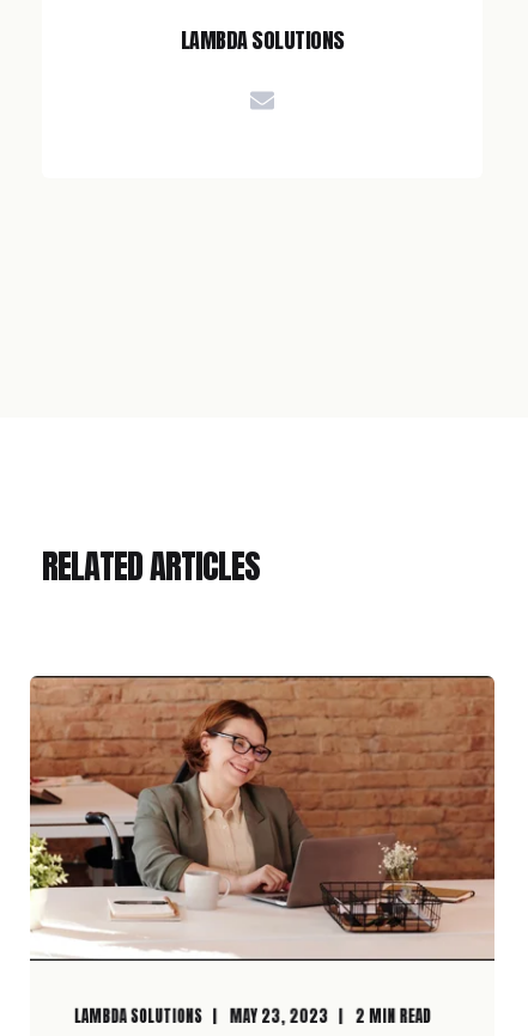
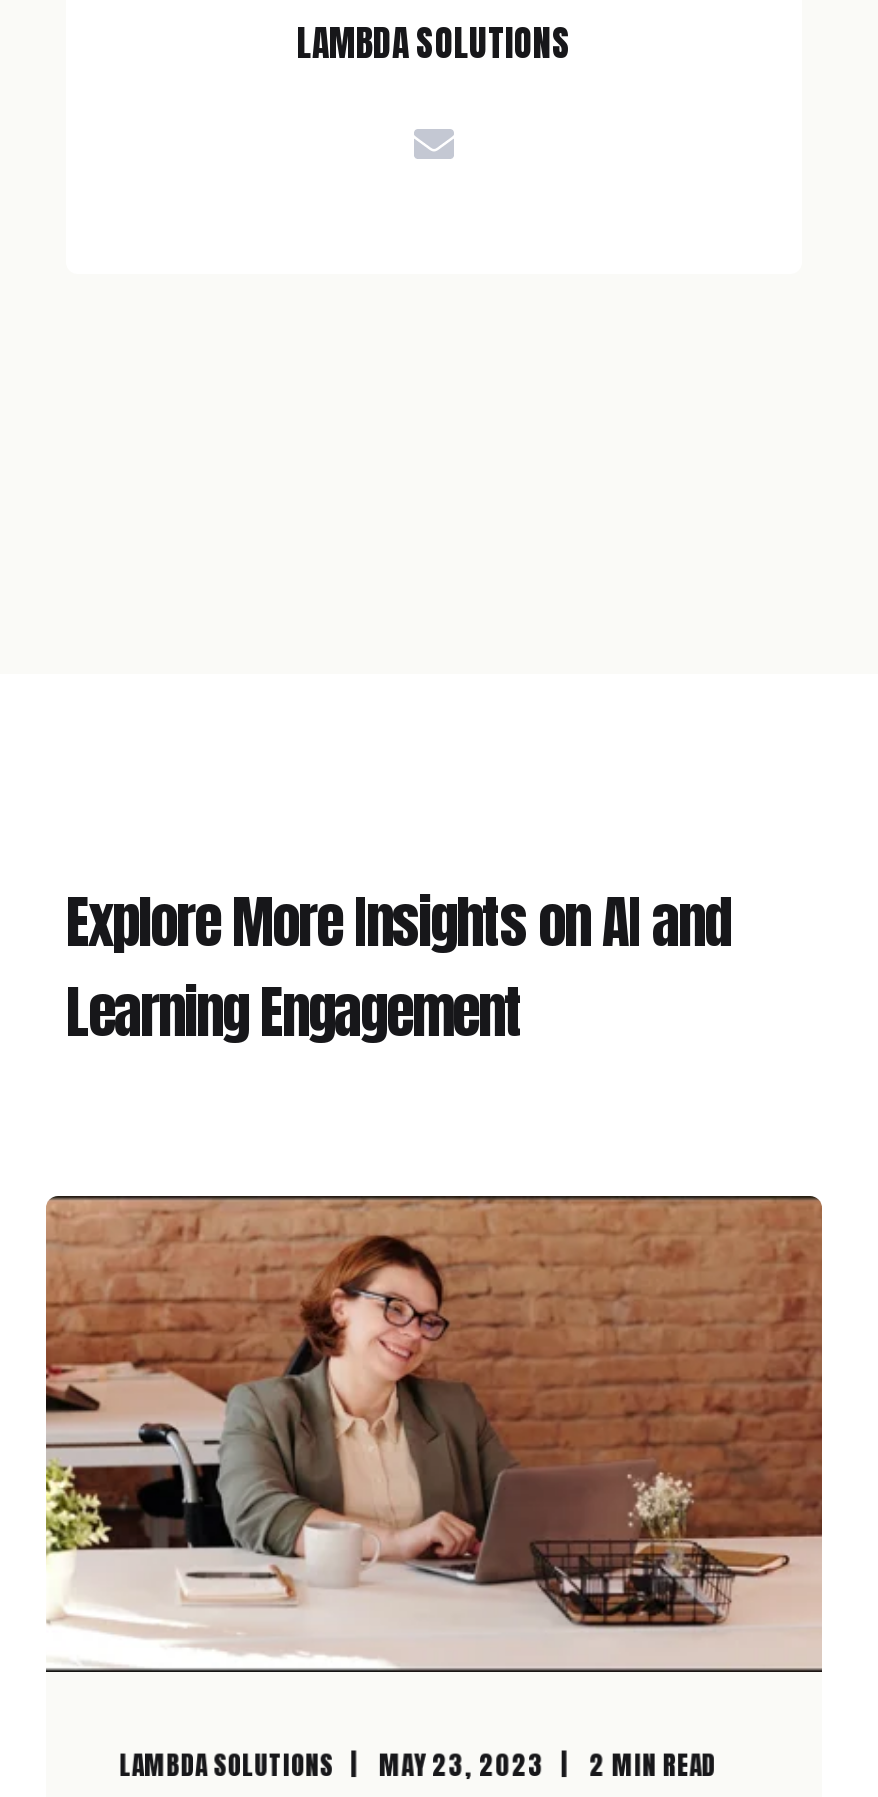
[42,539,260,591] RELATED ARTICLES -> [66,878,730,1054] Explore More Insights on AI and | Learning Engagement

